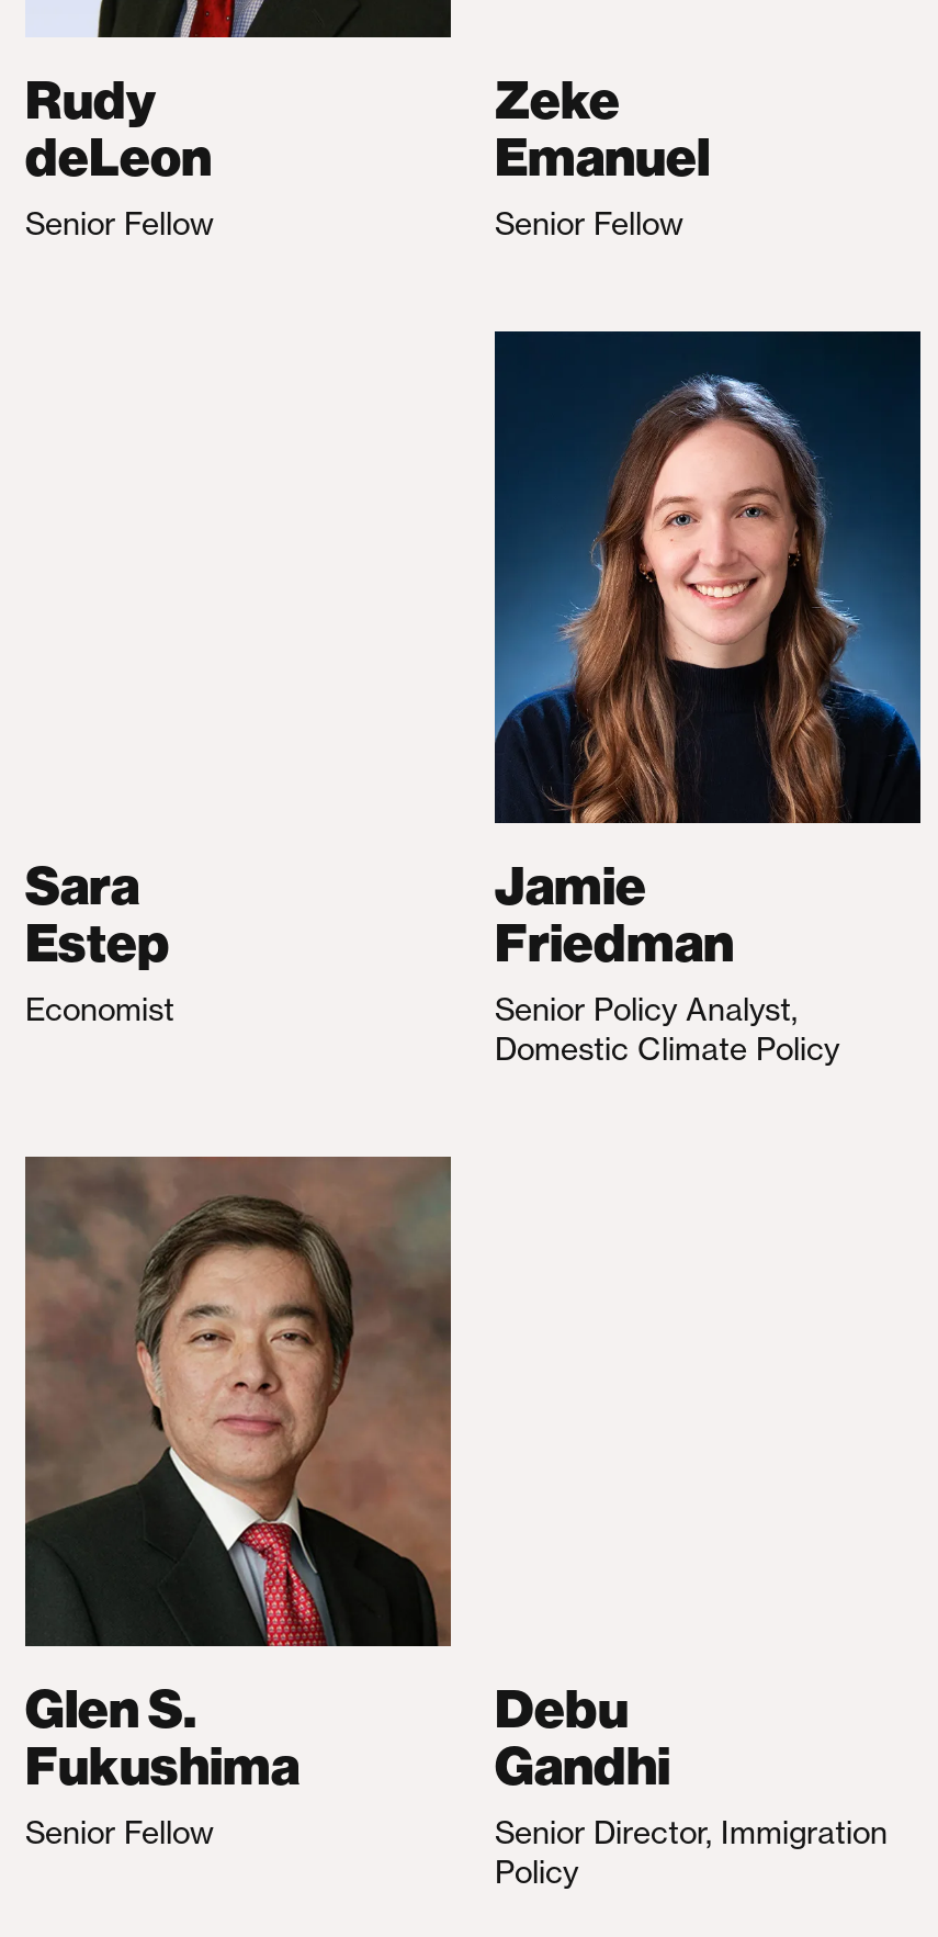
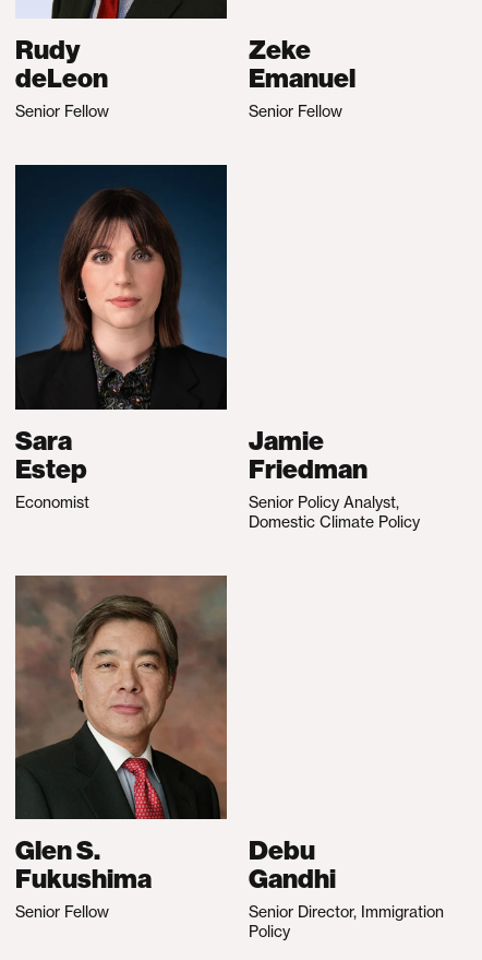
none -> [14,164,228,411] [image]
[493,329,923,825] [image] -> none

